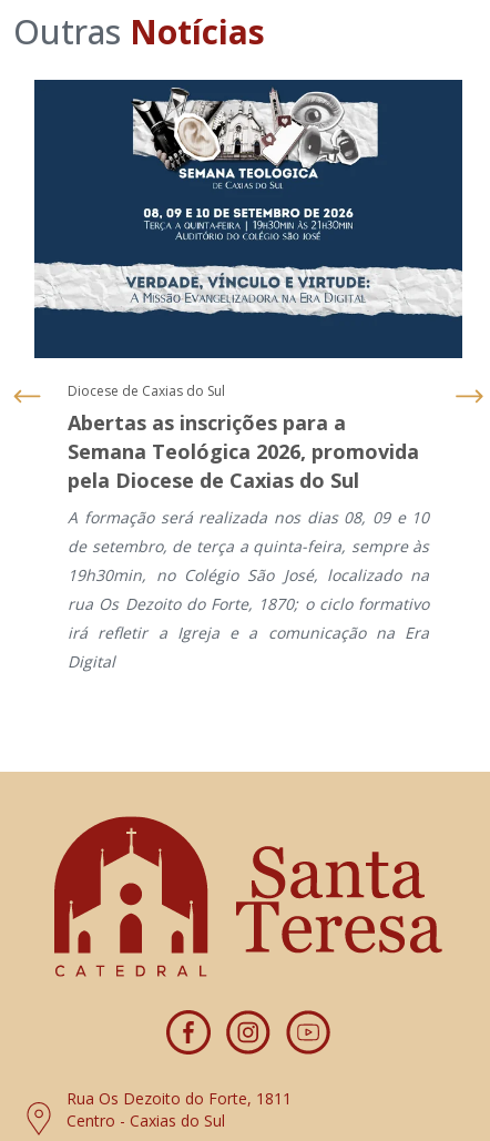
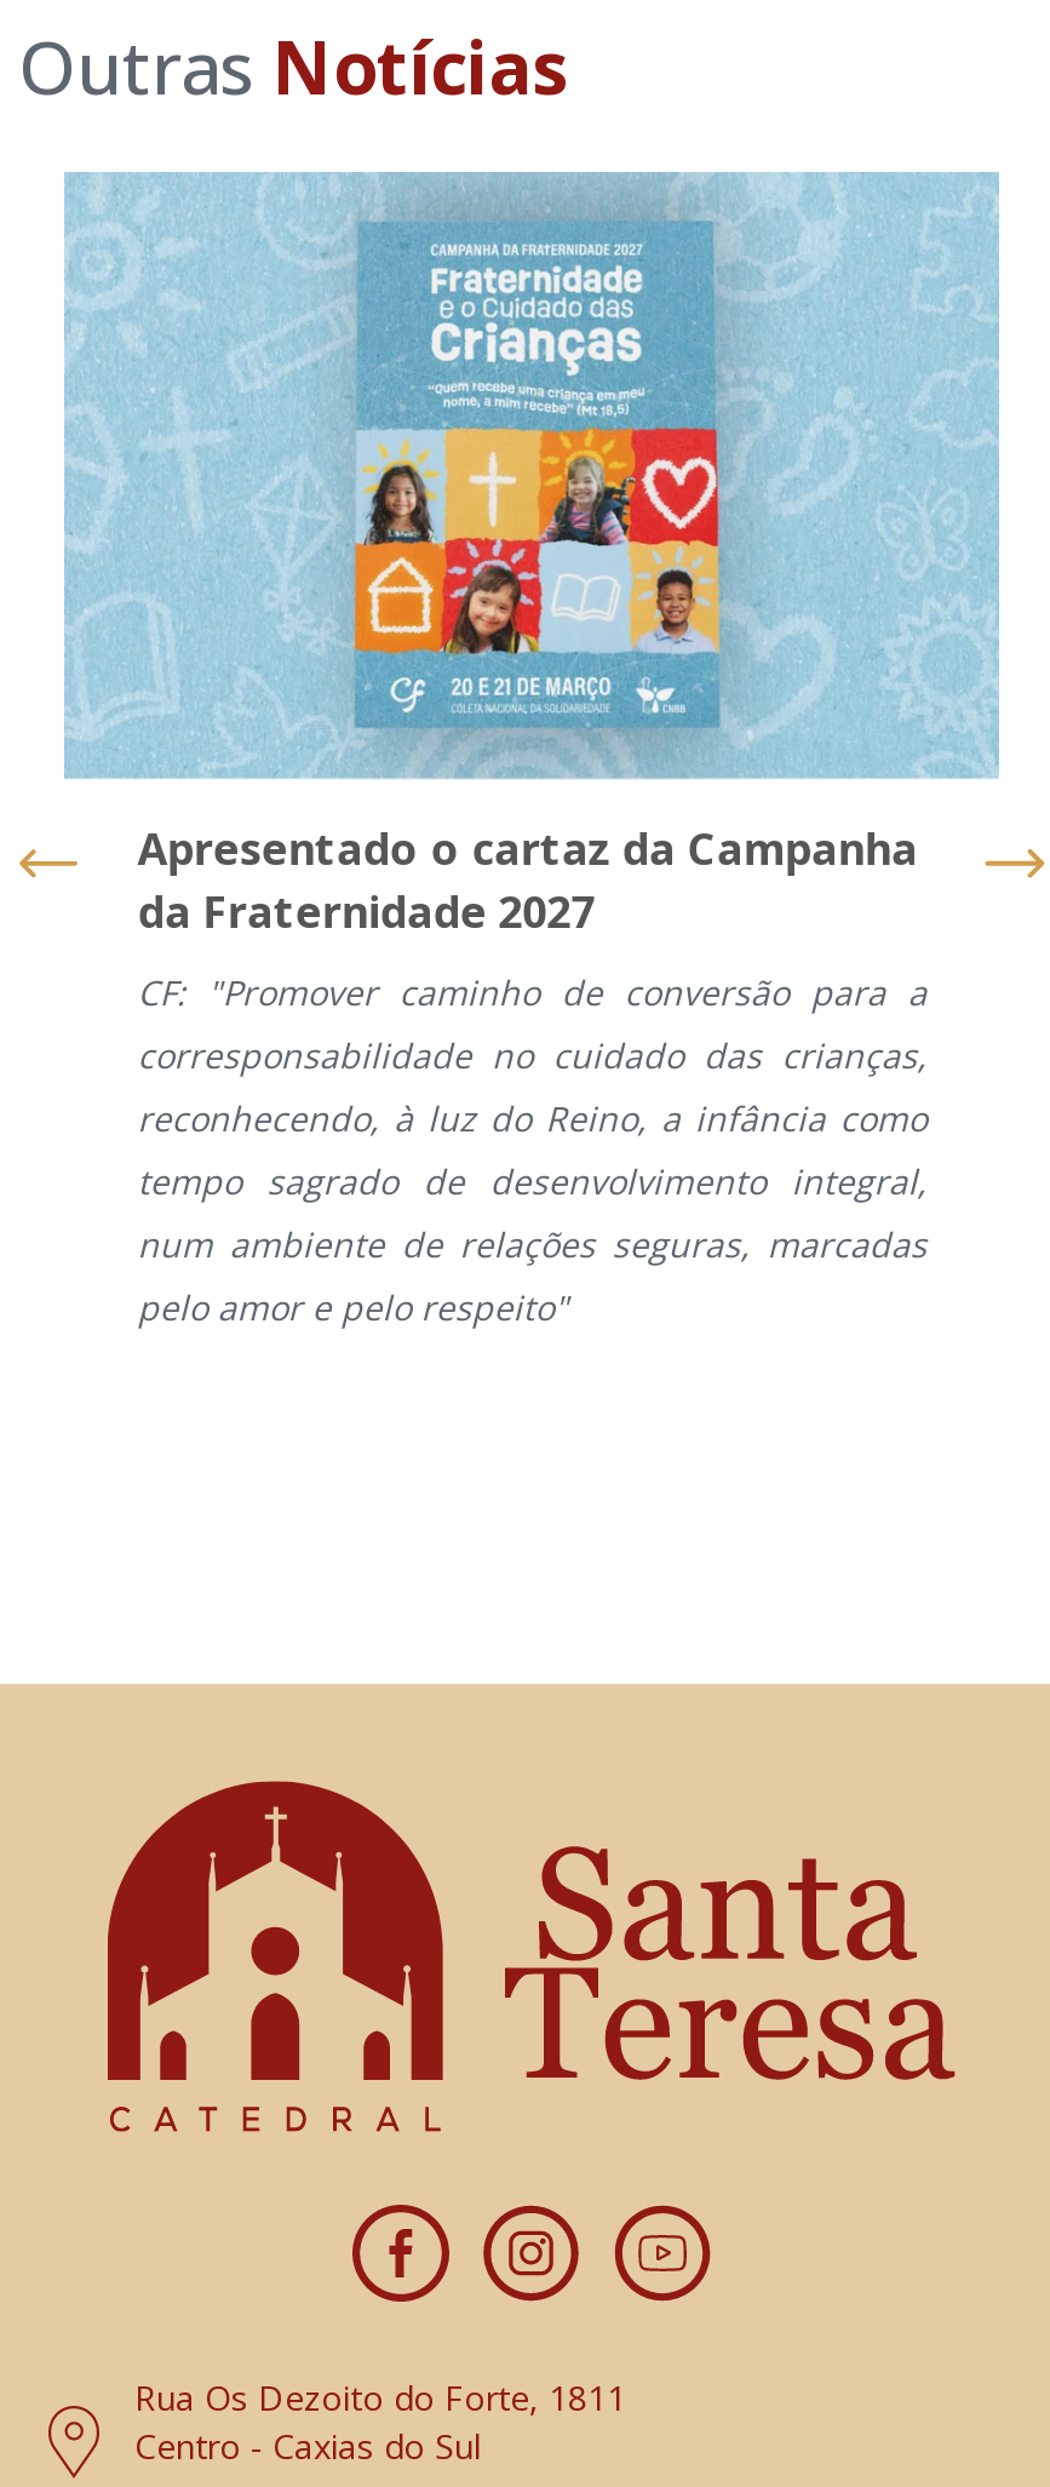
[33,79,463,494] [image] | Diocese de Caxias do Sul | Abertas as inscrições para a | Semana Teológica 2026, promovida | pela Diocese de Caxias do Sul -> [64,172,999,941] [image] | Apresentado o cartaz da Campanha | da Fraternidade 2027
[68,507,429,672] A formação será realizada nos dias 08, 09 e 10 | de setembro, de terça a quinta-feira, sempre às | 19h30min, no Colégio São José, localizado na | rua Os Dezoito do Forte, 1870; o ciclo formativo | irá refletir a Igreja e a comunicação na Era | Digital -> [137,970,927,1331] CF: "Promover caminho de conversão para a | corresponsabilidade no cuidado das crianças, | reconhecendo, à luz do Reino, a infância como | tempo sagrado de desenvolvimento integral, | num ambiente de relações seguras, marcadas | pelo amor e pelo respeito"

